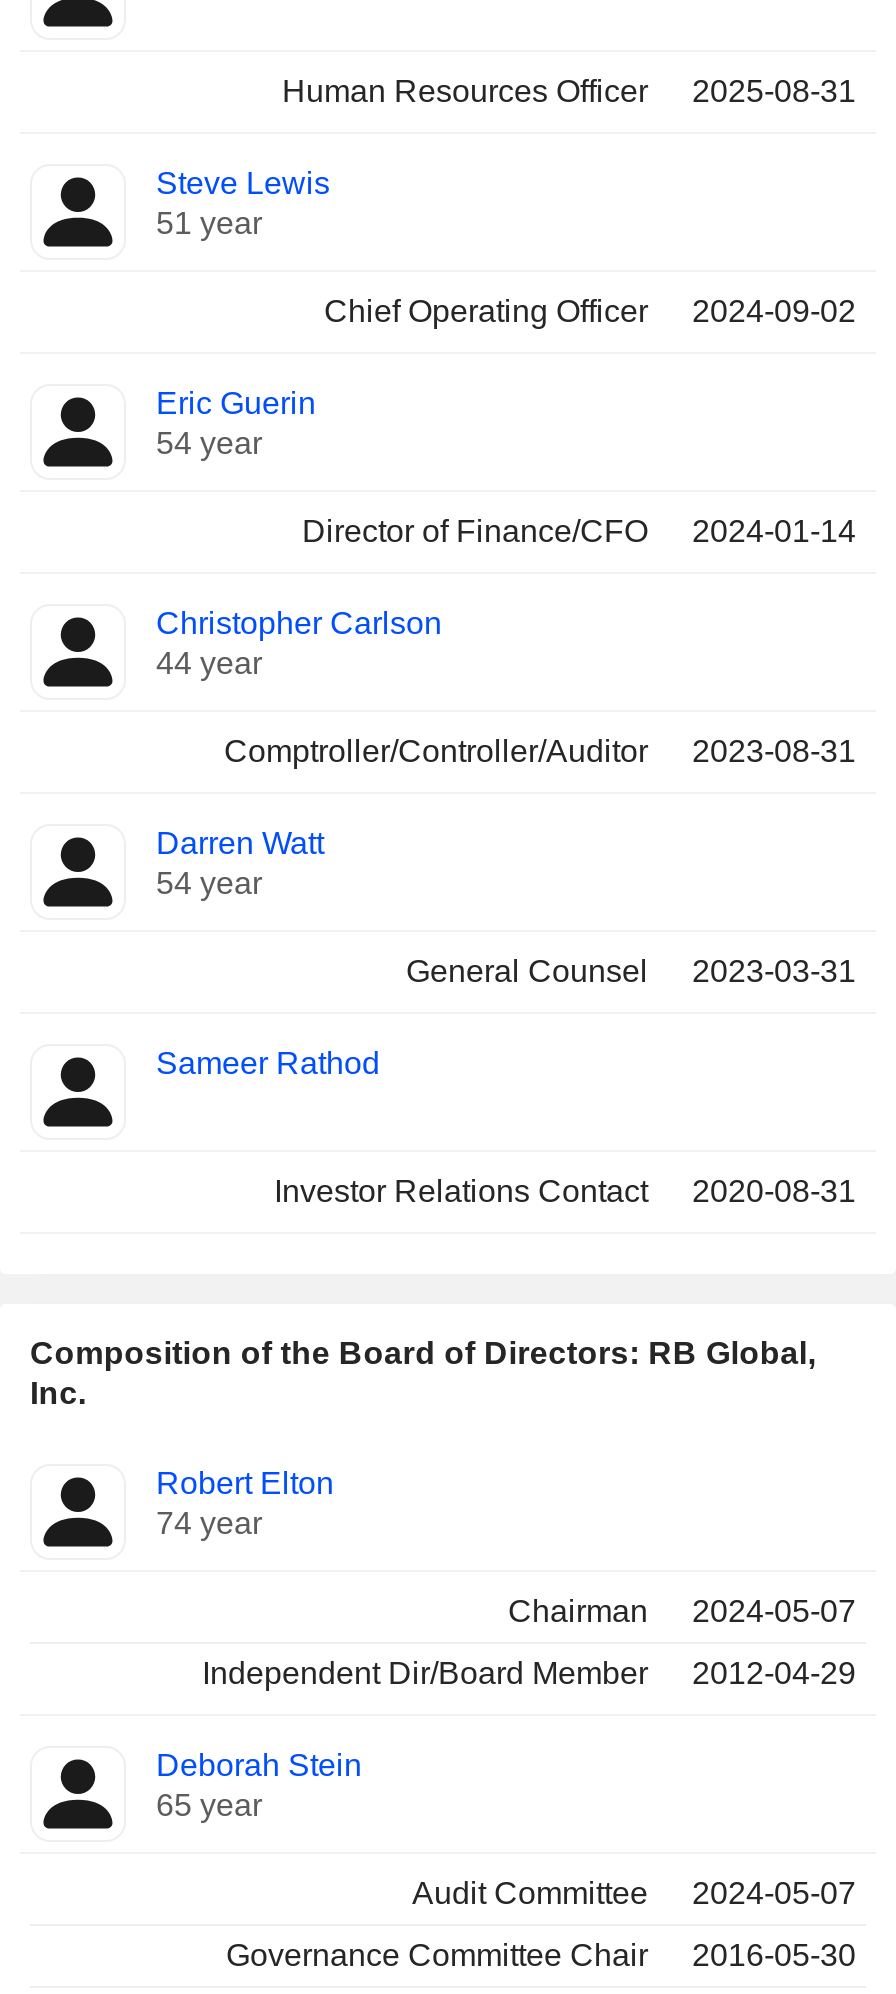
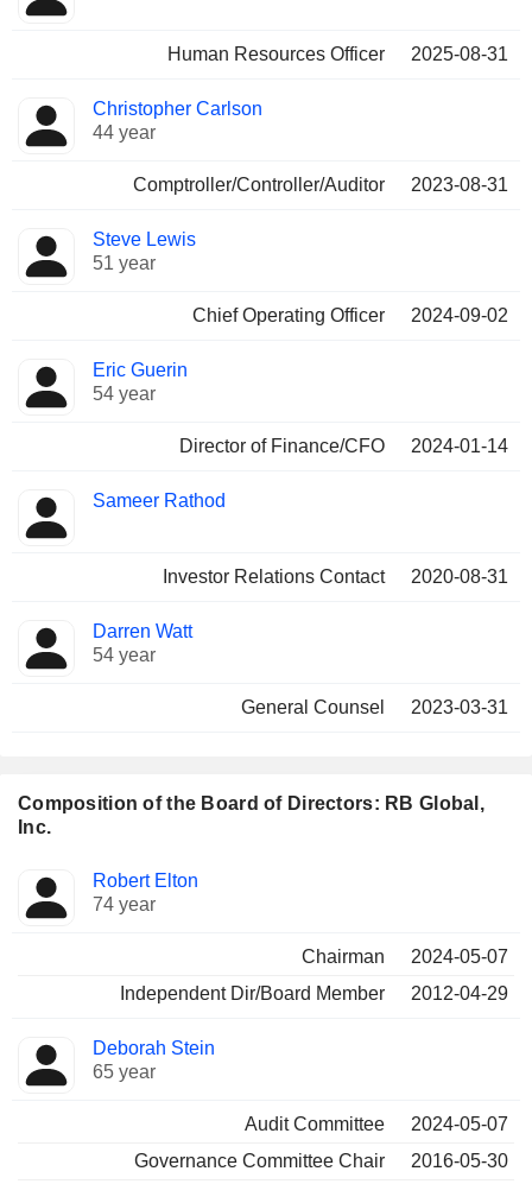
moved [156,166,856,548] -> [93,229,508,456]: Steve Lewis | 51 year | Chief Operating Officer | 2024-09-02 | Eric Guerin | 54 year | Director of Finance/CFO | 2024-01-14
moved [156,606,442,680] -> [93,99,262,143]: Christopher Carlson | 44 year
moved [224,734,856,768] -> [133,175,508,195]: Comptroller/Controller/Auditor | 2023-08-31
moved [156,826,856,988] -> [93,621,508,717]: Darren Watt | 54 year | General Counsel | 2023-03-31
moved [156,1046,380,1080] -> [93,490,226,511]: Sameer Rathod
moved [274,1174,856,1208] -> [163,566,508,587]: Investor Relations Contact | 2020-08-31

